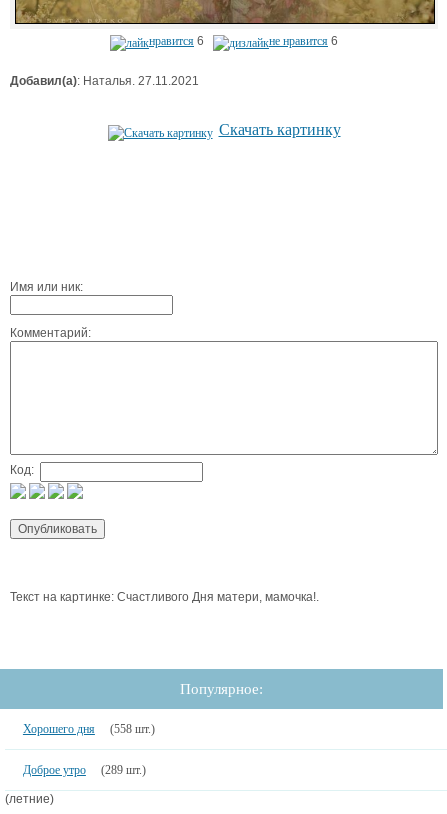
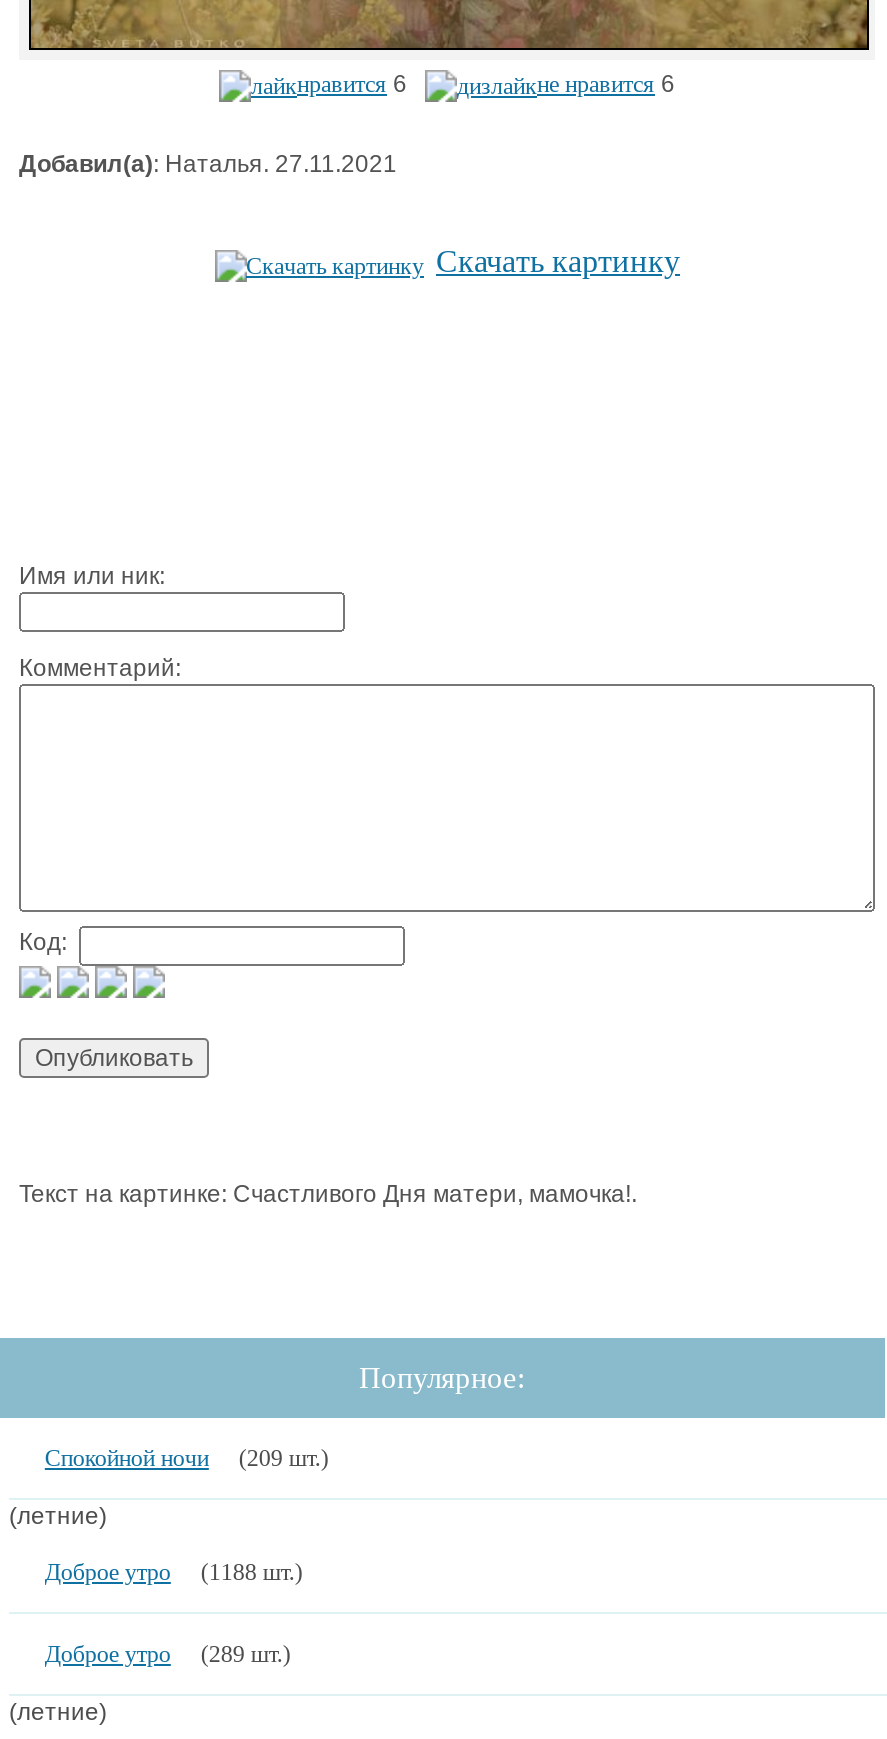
[23,722,155,736] Хорошего дня | (558 шт.) -> [9,1444,329,1586] Спокойной ночи | (209 шт.) | (летние) | Доброе утро | (1188 шт.)

